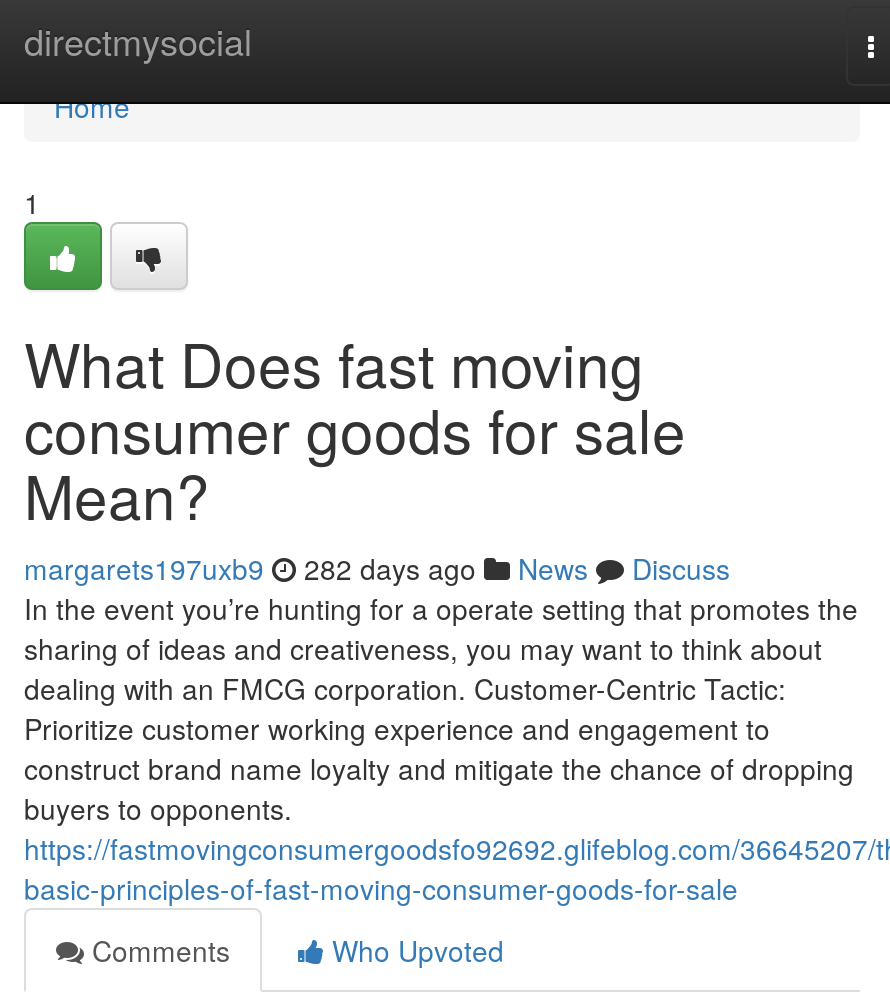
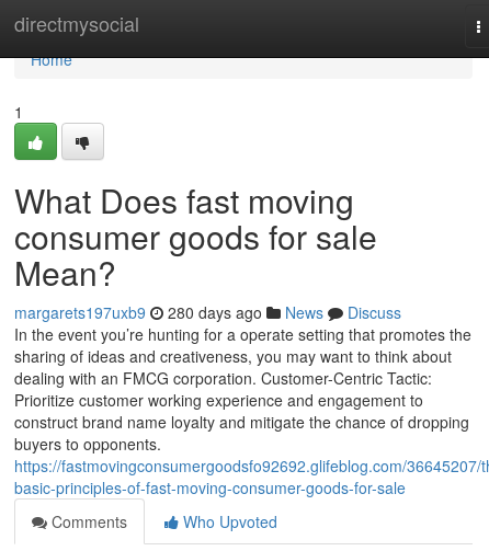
[24,548,730,588] margarets197uxb9 282 days ago News Discuss -> [14,301,401,323] margarets197uxb9 280 days ago News Discuss

